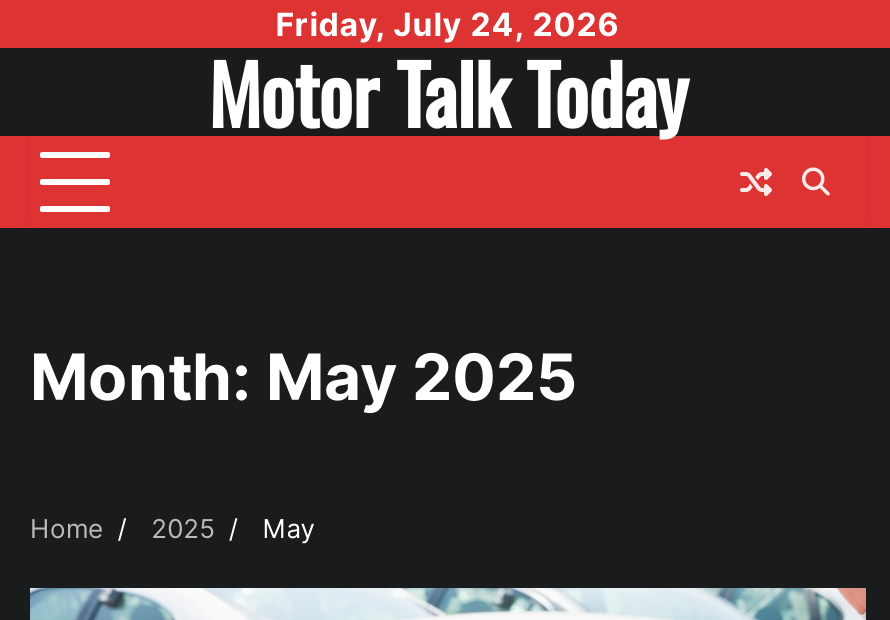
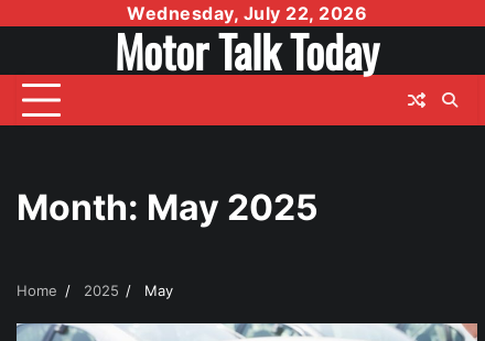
[276,4,620,44] Friday, July 24, 2026 -> [127,2,367,24] Wednesday, July 22, 2026

